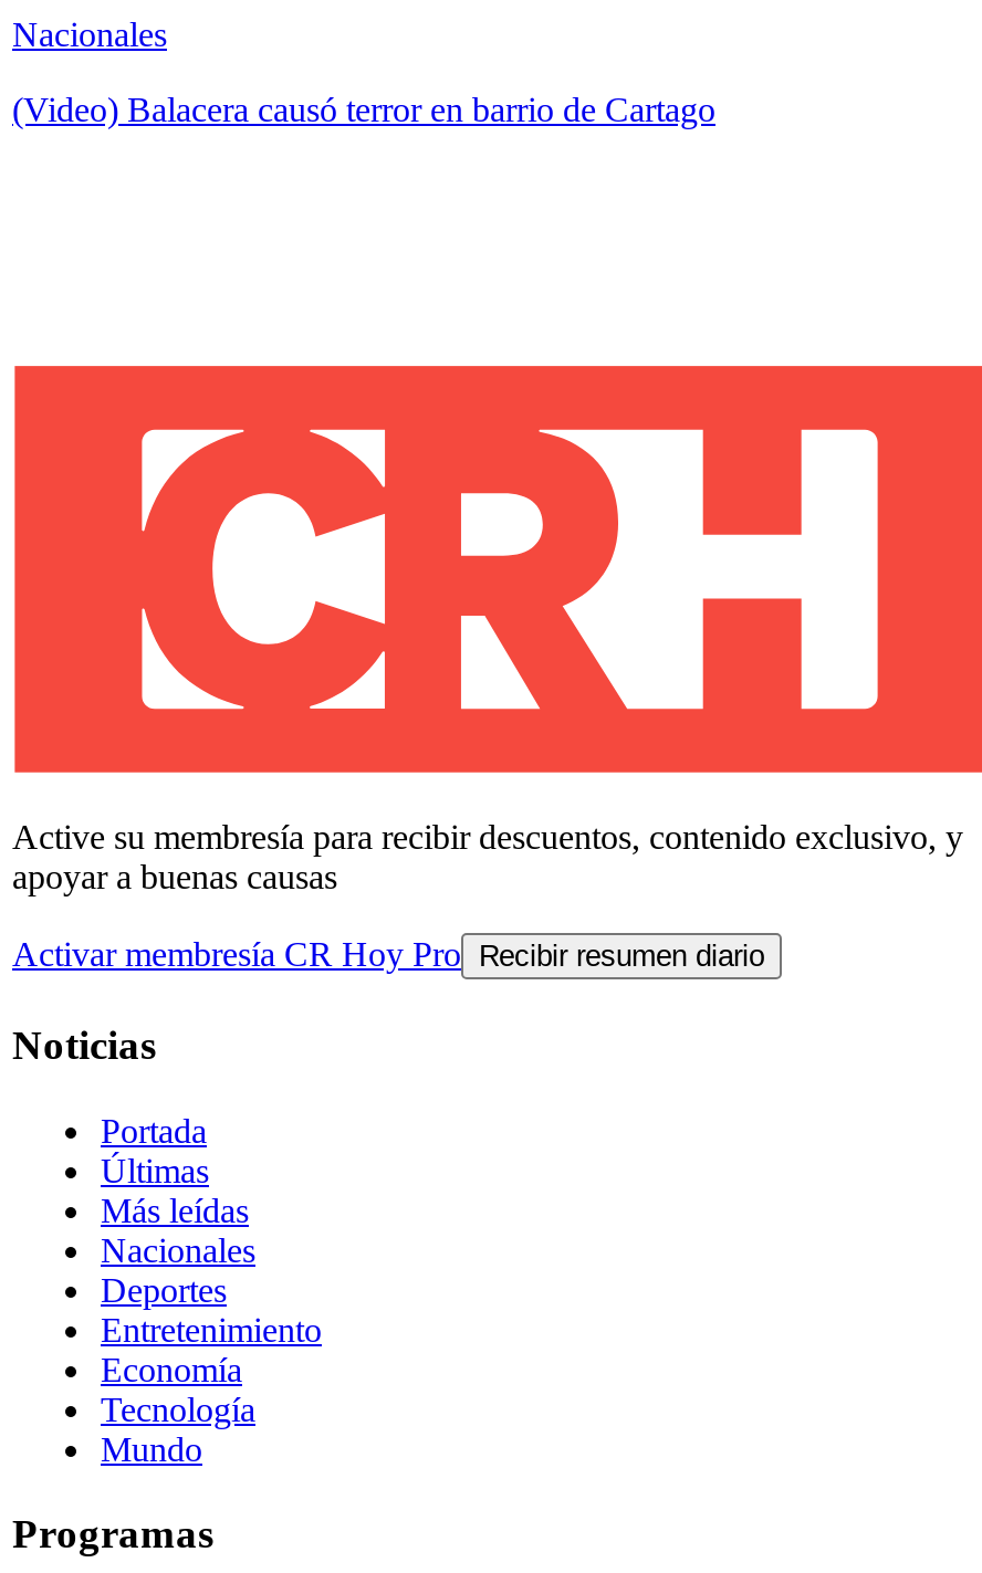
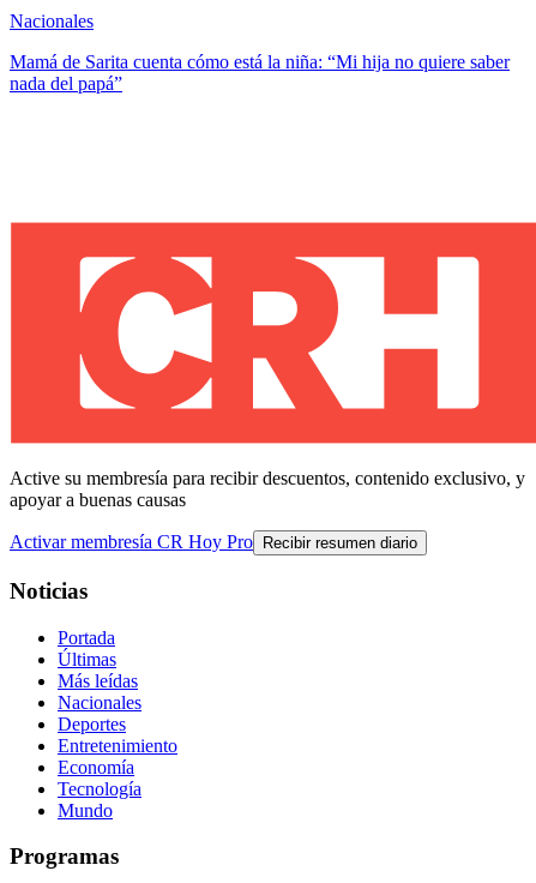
[12,91,715,128] (Video) Balacera causó terror en barrio de Cartago -> [10,52,510,94] Mamá de Sarita cuenta cómo está la niña: “Mi hija no quiere saber | nada del papá”

